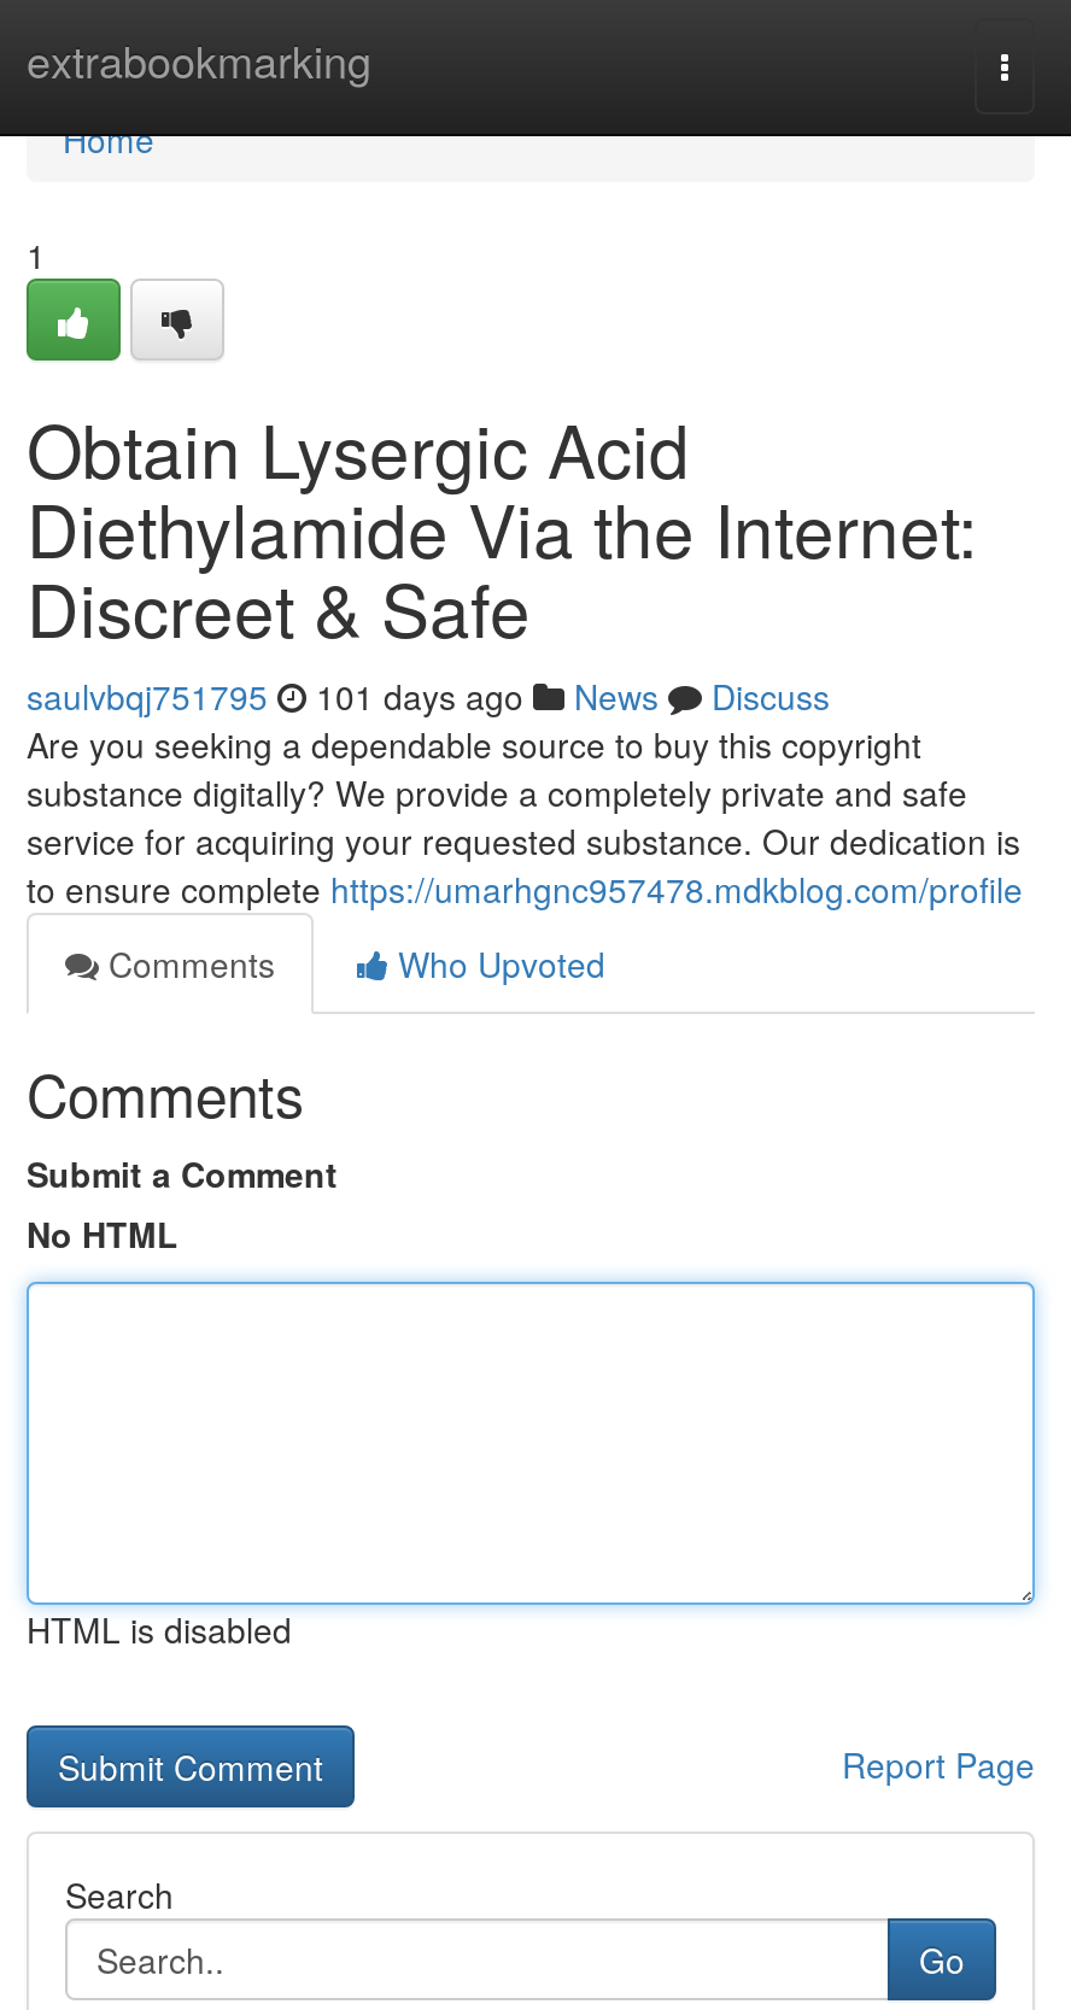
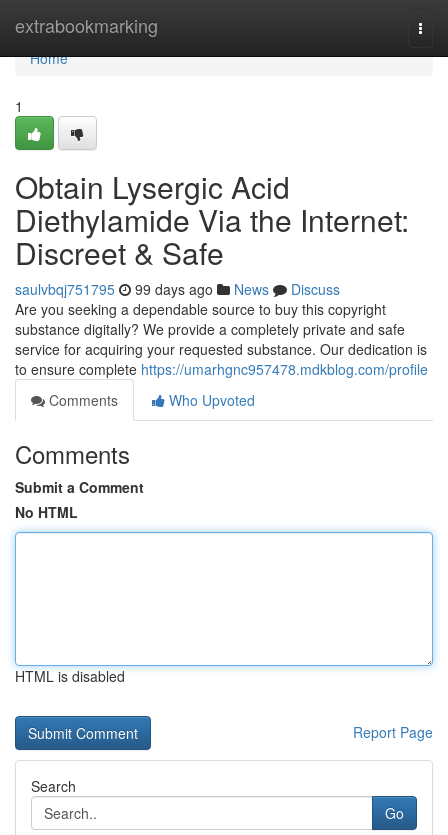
[27,672,830,720] saulvbqj751795 101 days ago News Discuss -> [15,279,340,299] saulvbqj751795 99 days ago News Discuss

